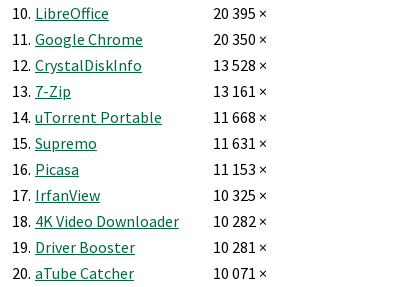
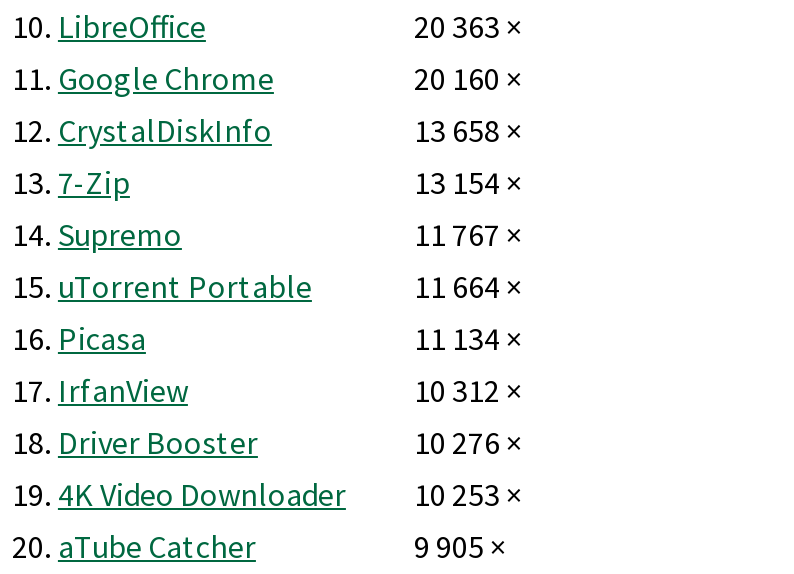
[213,3,267,23] 20 395 × -> [414,6,522,46] 20 363 ×
[213,29,267,49] 20 350 × -> [414,58,522,98] 20 160 ×
[213,55,267,75] 13 528 × -> [414,110,522,150] 13 658 ×
[12,81,267,153] 13 161 × | 14. uTorrent Portable | 11 668 × | 15. Supremo | 11 631 × -> [12,162,522,306] 13 154 × | 14. Supremo | 11 767 × | 15. uTorrent Portable | 11 664 ×
[213,159,267,179] 11 153 × -> [414,318,522,358] 11 134 ×
[12,185,267,257] 10 325 × | 18. 4K Video Downloader | 10 282 × | 19. Driver Booster | 10 281 × -> [12,370,522,514] 10 312 × | 18. Driver Booster | 10 276 × | 19. 4K Video Downloader | 10 253 ×
[213,263,267,283] 10 071 × -> [414,526,506,566] 9 905 ×

